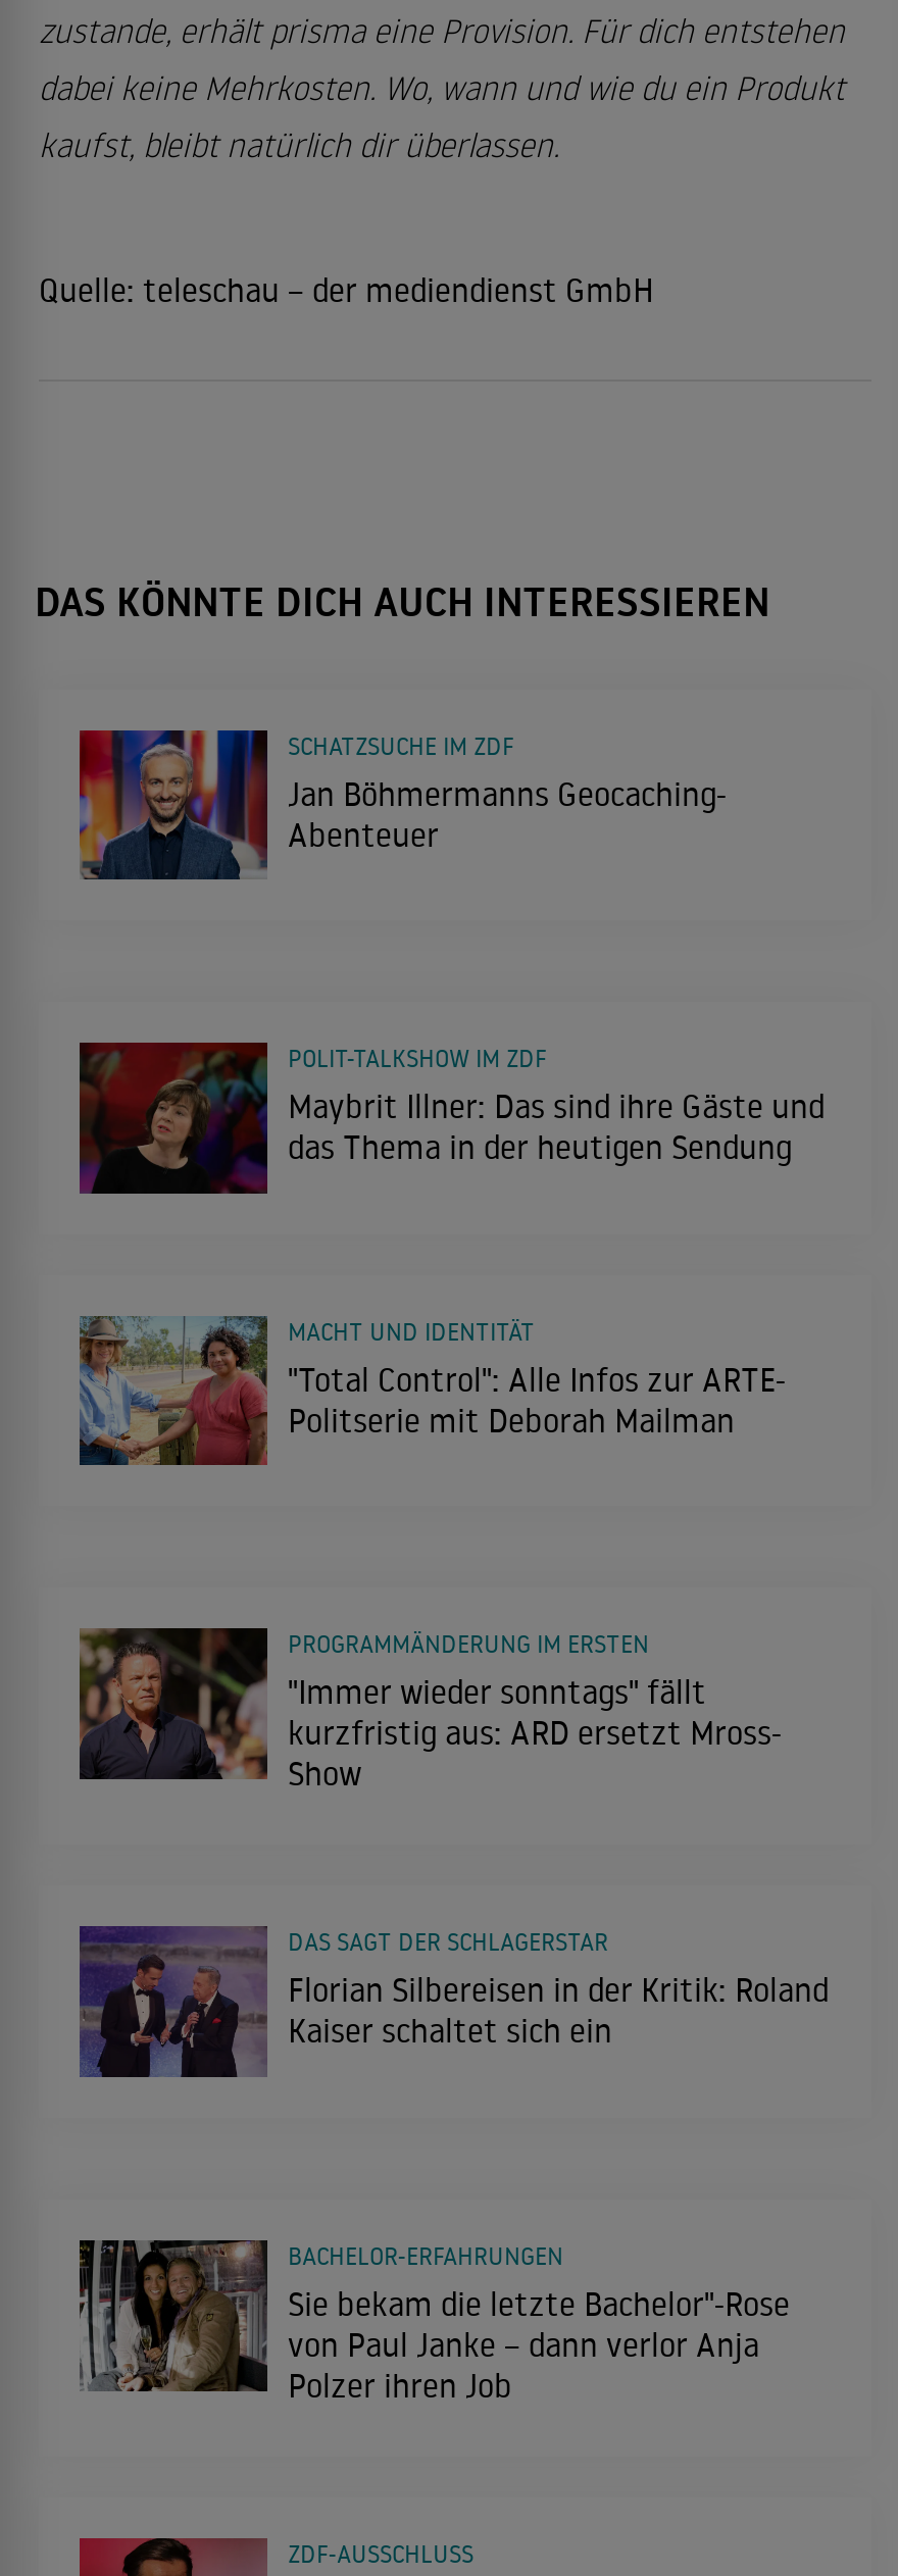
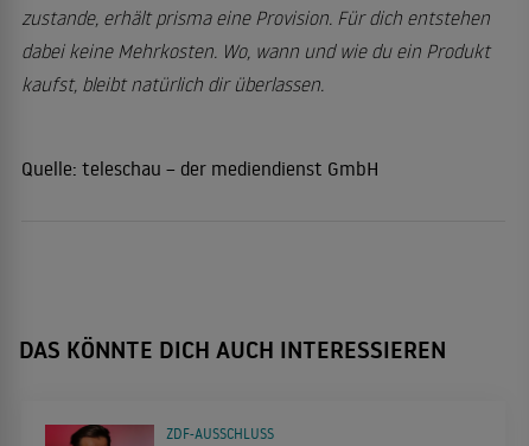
[78,728,727,881] [image] | Jan Böhmermanns Geocaching- | Abenteuer -> none
[288,730,514,760] SCHATZSUCHE IM ZDF -> none
[78,1041,825,1196] [image] | Maybrit Illner: Das sind ihre Gäste und | das Thema in der heutigen Sendung -> none
[288,1043,547,1074] POLIT-TALKSHOW IM ZDF -> none
[78,1314,786,1467] [image] | "Total Control": Alle Infos zur ARTE- | Politserie mit Deborah Mailman -> none
[288,1316,535,1346] MACHT UND IDENTITÄT -> none
[78,1624,782,1794] [image] | "Immer wieder sonntags" fällt | kurzfristig aus: ARD ersetzt Mross- | Show -> none
[288,1629,649,1660] PROGRAMMÄNDERUNG IM ERSTEN -> none
[78,1922,829,2079] [image] | Florian Silbereisen in der Kritik: Roland | Kaiser schaltet sich ein -> none
[288,1927,608,1958] DAS SAGT DER SCHLAGERSTAR -> none
[78,2236,790,2406] [image] | Sie bekam die letzte Bachelor"-Rose | von Paul Janke – dann verlor Anja | Polzer ihren Job -> none
[288,2240,563,2271] BACHELOR-ERFAHRUNGEN -> none

